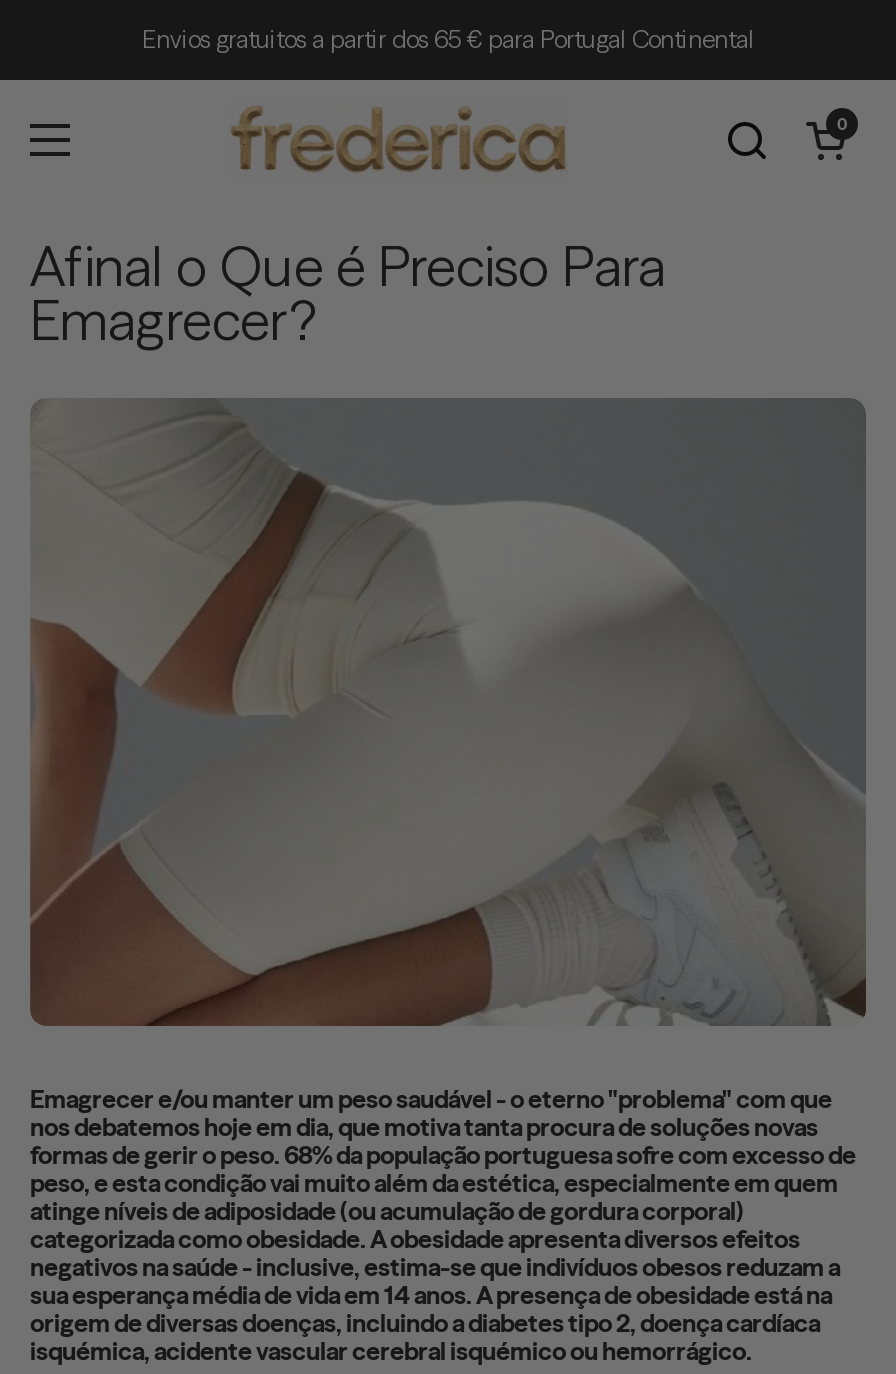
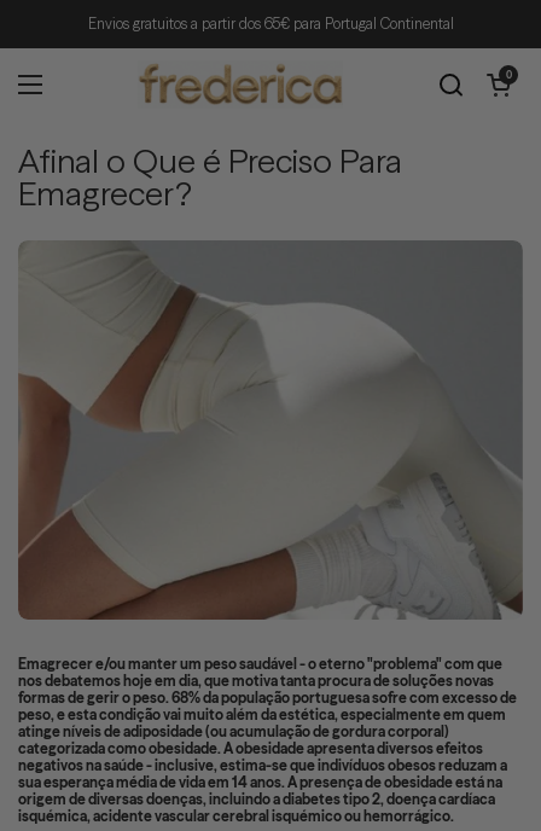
[142,24,754,54] Envios gratuitos a partir dos 65 € para Portugal Continental -> [88,14,453,33] Envios gratuitos a partir dos 65€ para Portugal Continental

